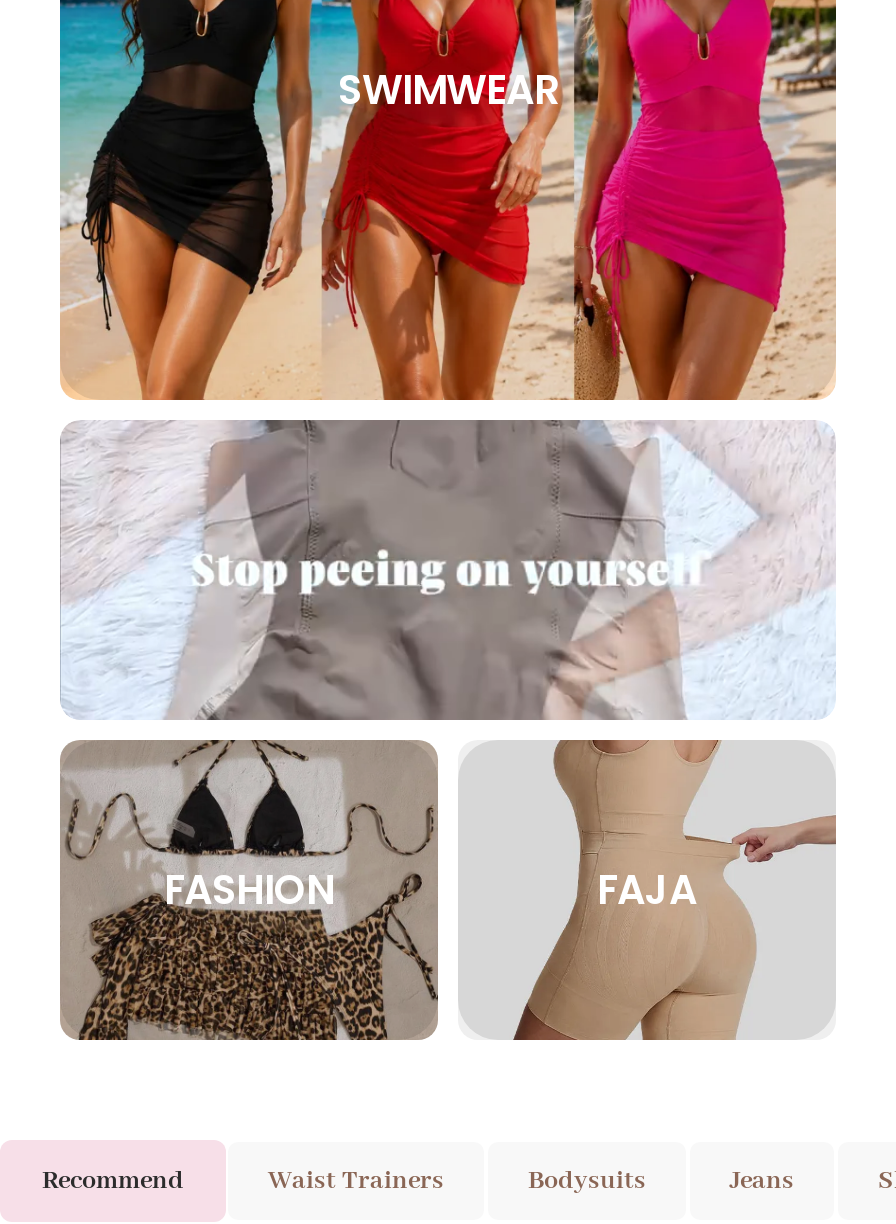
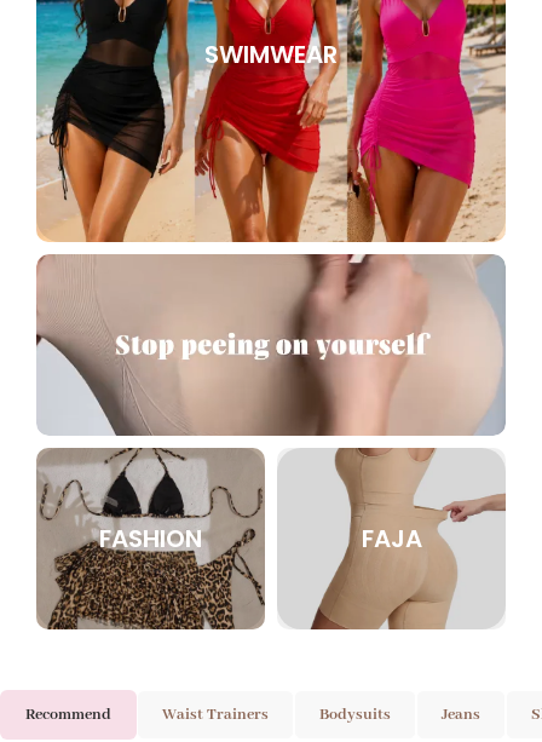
[60,420,834,720] [image] -> [35,254,506,436] [image]

